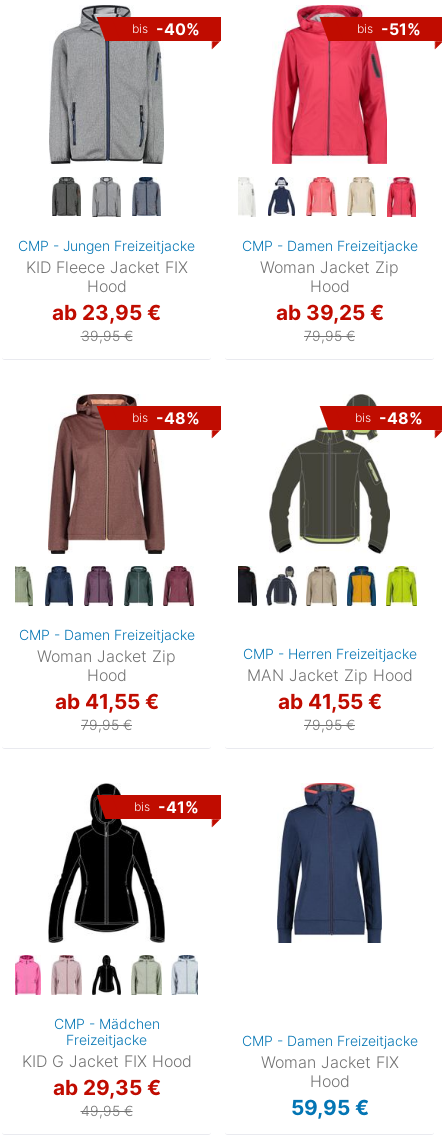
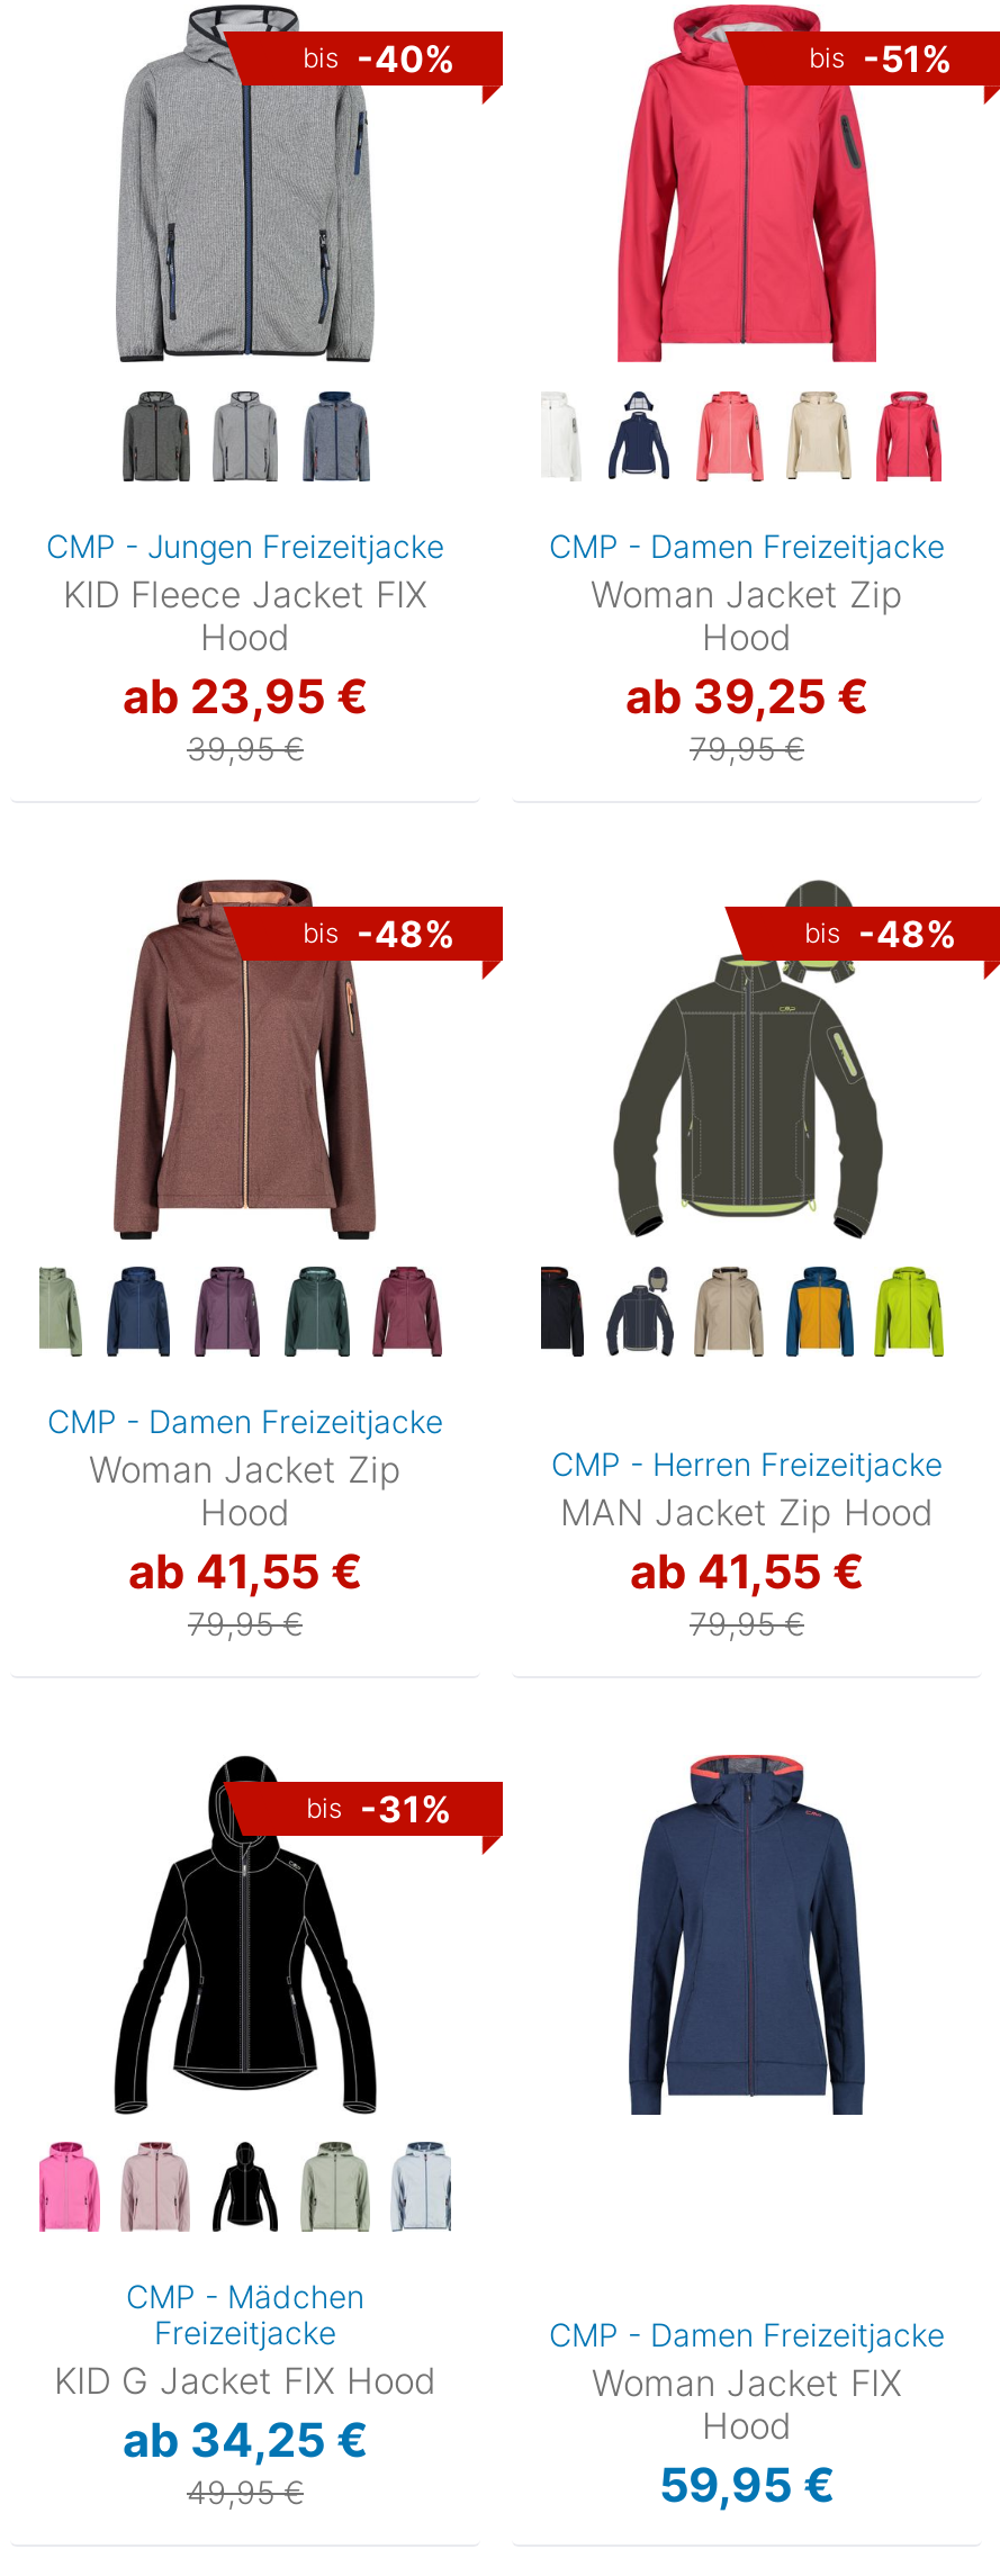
[133,797,198,817] bis -41% -> [306,1786,452,1831] bis -31%
[52,1075,160,1100] ab 29,35 € -> [123,2412,368,2468] ab 34,25 €

